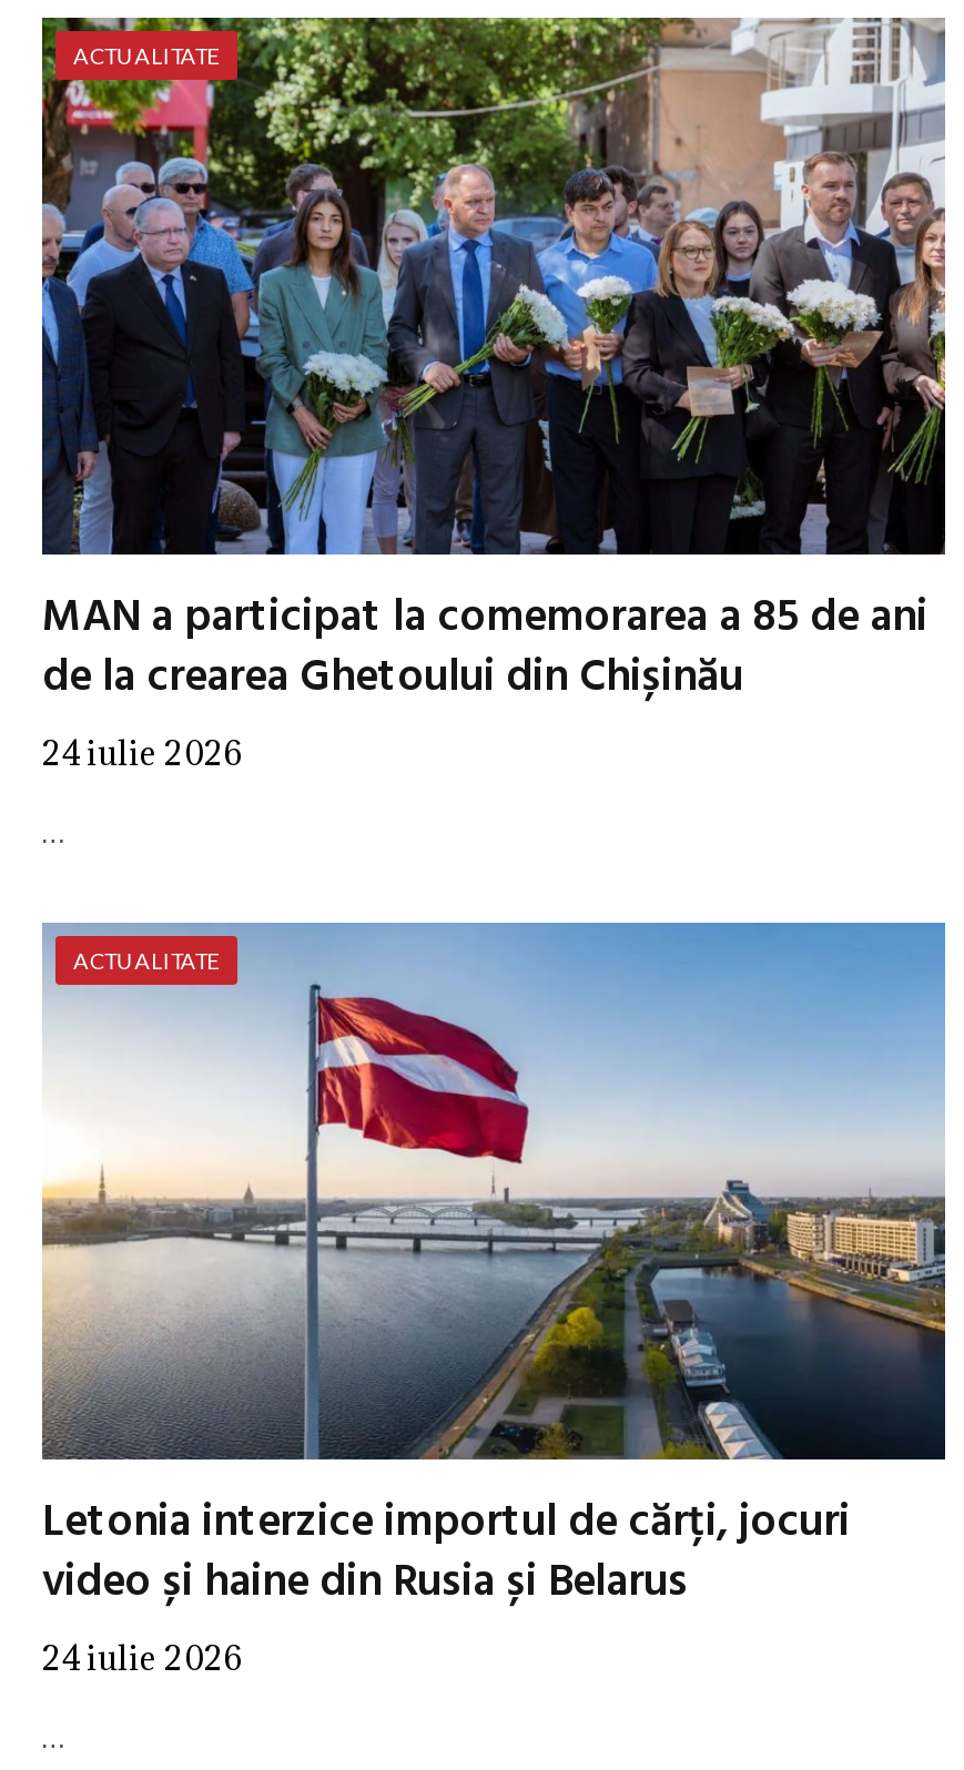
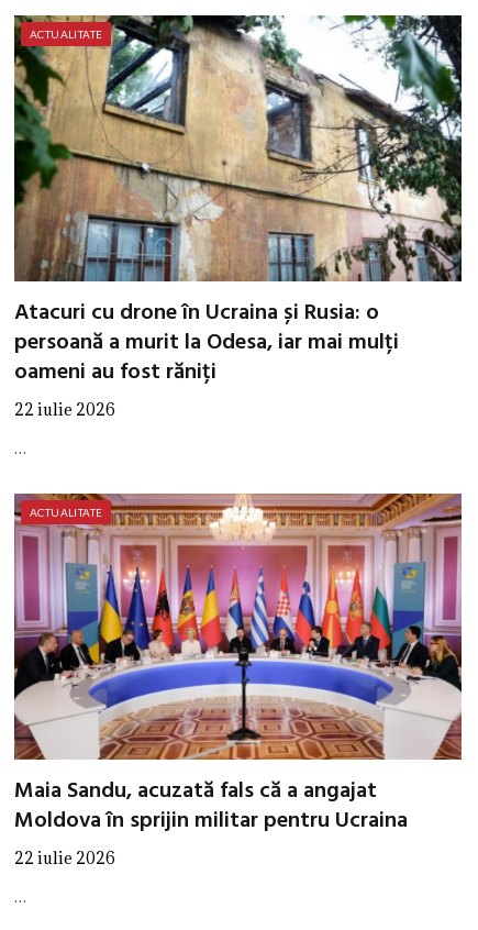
[40,16,947,774] [image] | MAN a participat la comemorarea a 85 de ani | de la crearea Ghetoului din Chișinău | 24 iulie 2026 -> [13,14,463,420] [image] | Atacuri cu drone în Ucraina și Rusia: o | persoană a murit la Odesa, iar mai mulți | oameni au fost răniți | 22 iulie 2026
[42,920,947,1679] [image] | Letonia interzice importul de cărți, jocuri | video și haine din Rusia și Belarus | 24 iulie 2026 -> [13,492,463,869] [image] | Maia Sandu, acuzată fals că a angajat | Moldova în sprijin militar pentru Ucraina | 22 iulie 2026

